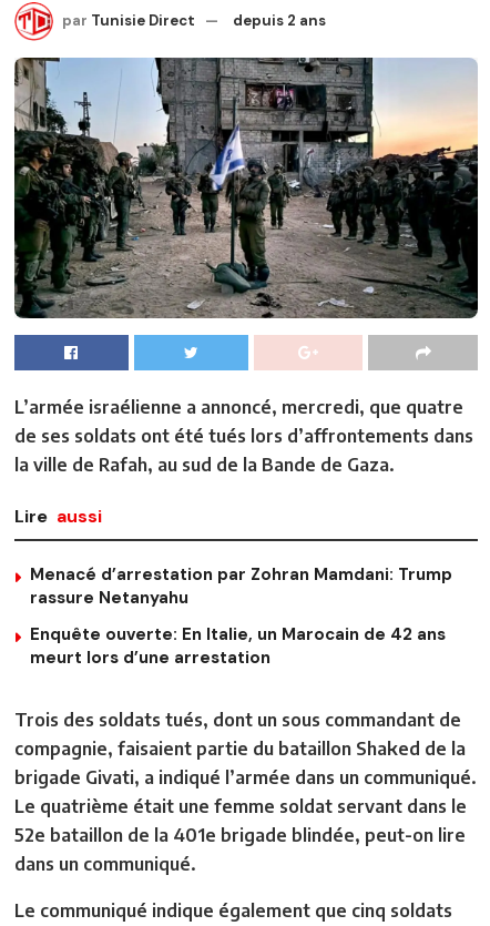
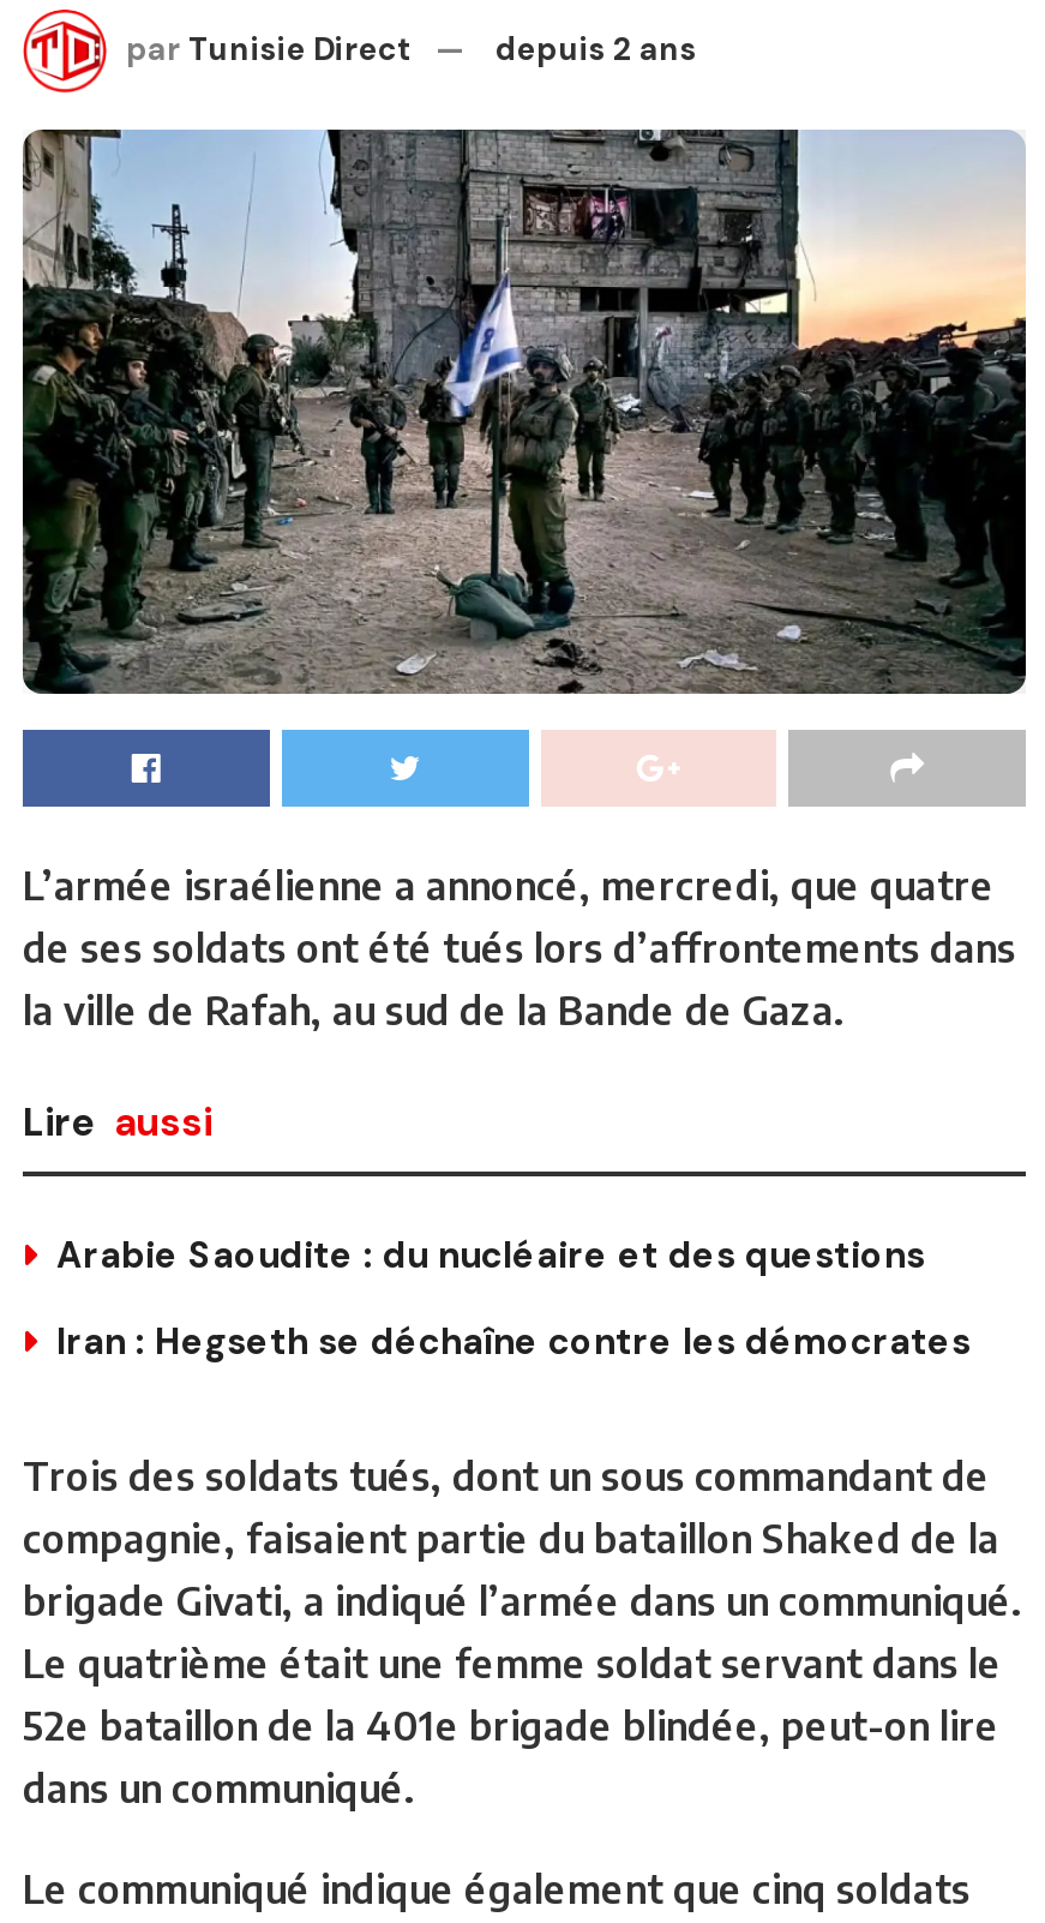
[30,563,452,609] Menacé d’arrestation par Zohran Mamdani: Trump | rassure Netanyahu -> [56,1231,925,1279] Arabie Saoudite : du nucléaire et des questions
[30,623,446,668] Enquête ouverte: En Italie, un Marocain de 42 ans | meurt lors d’une arrestation -> [56,1318,971,1366] Iran : Hegseth se déchaîne contre les démocrates

